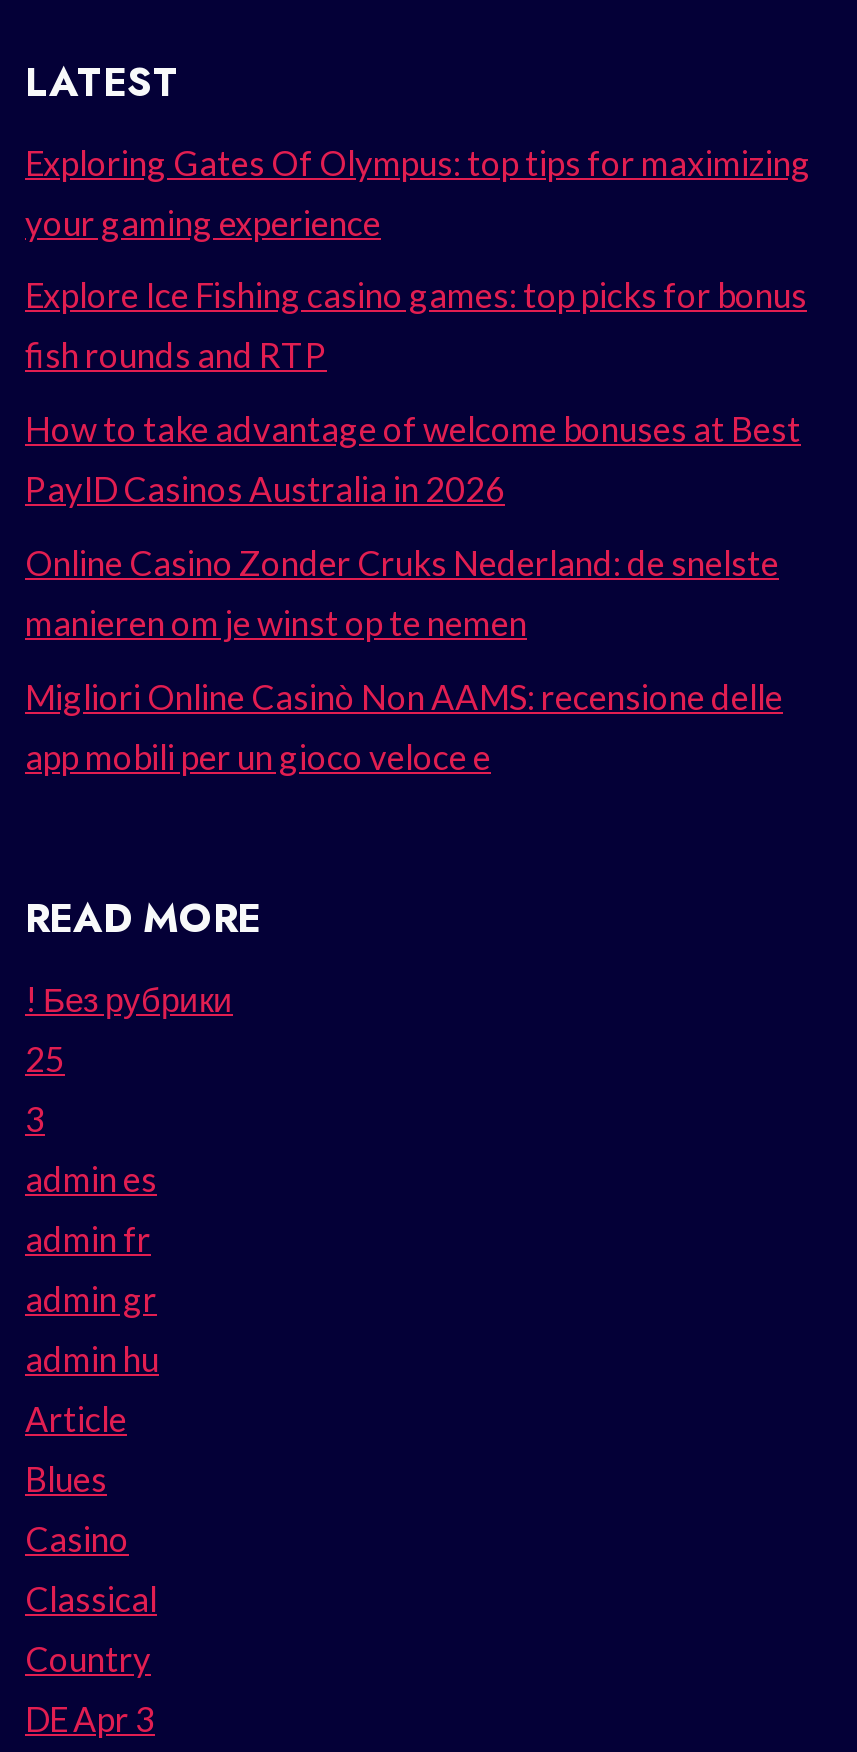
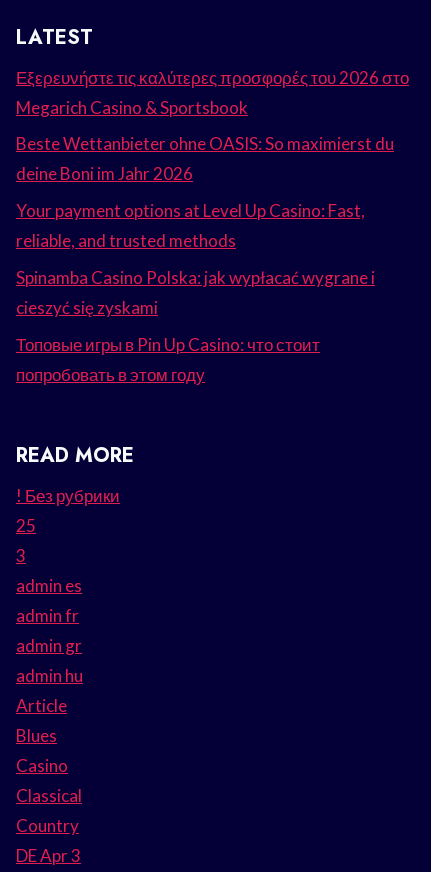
[25,141,811,243] Exploring Gates Of Olympus: top tips for maximizing | your gaming experience -> [16,67,409,118] Εξερευνήστε τις καλύτερες προσφορές του 2026 στο | Megarich Casino & Sportsbook
[25,275,807,377] Explore Ice Fishing casino games: top picks for bonus | fish rounds and RTP -> [16,133,394,184] Beste Wettanbieter ohne OASIS: So maximierst du | deine Boni im Jahr 2026
[25,409,801,511] How to take advantage of welcome bonuses at Best | PayID Casinos Australia in 2026 -> [16,200,365,251] Your payment options at Level Up Casino: Fast, | reliable, and trusted methods
[25,542,779,644] Online Casino Zonder Cruks Nederland: de snelste | manieren om je winst op te nemen -> [16,267,375,318] Spinamba Casino Polska: jak wypłacać wygrane i | cieszyć się zyskami
[25,676,783,778] Migliori Online Casinò Non AAMS: recensione delle | app mobili per un gioco veloce e -> [16,334,320,385] Топовые игры в Pin Up Casino: что стоит | попробовать в этом году

